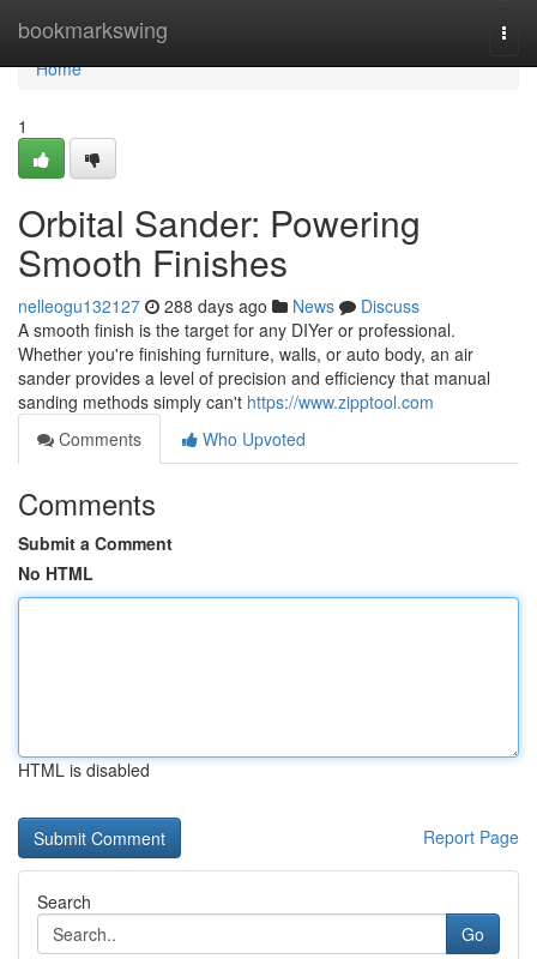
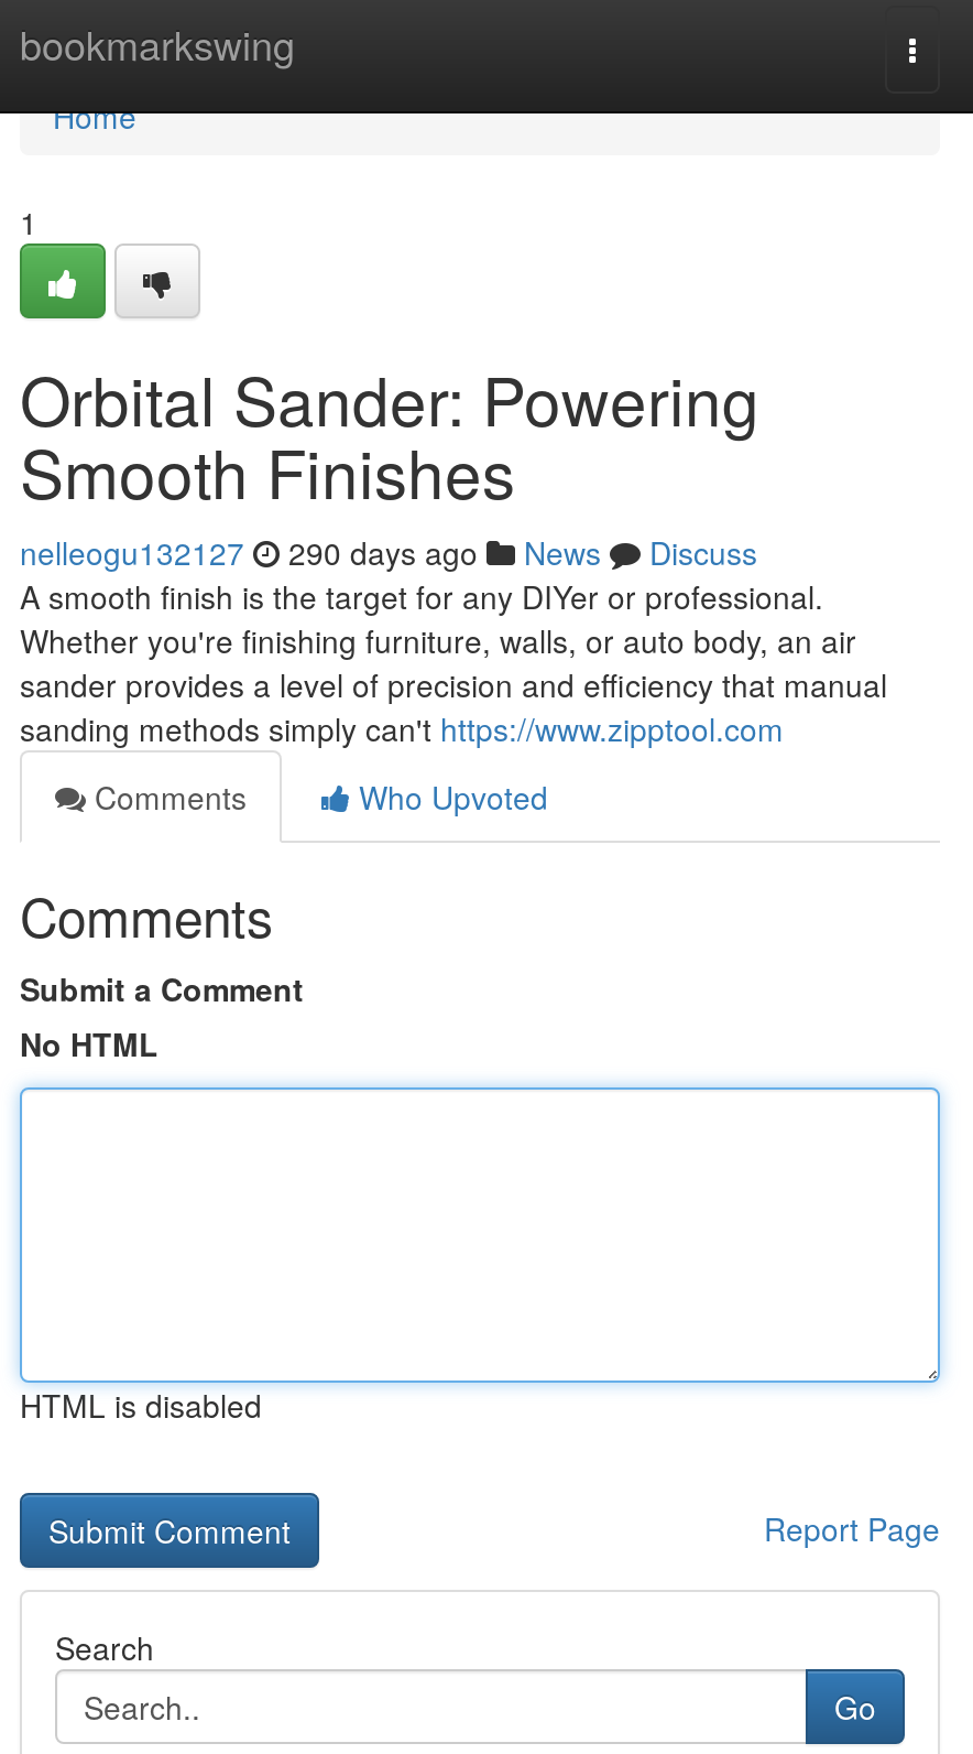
[18,294,420,318] nelleogu132127 288 days ago News Discuss -> [20,530,757,574] nelleogu132127 290 days ago News Discuss

